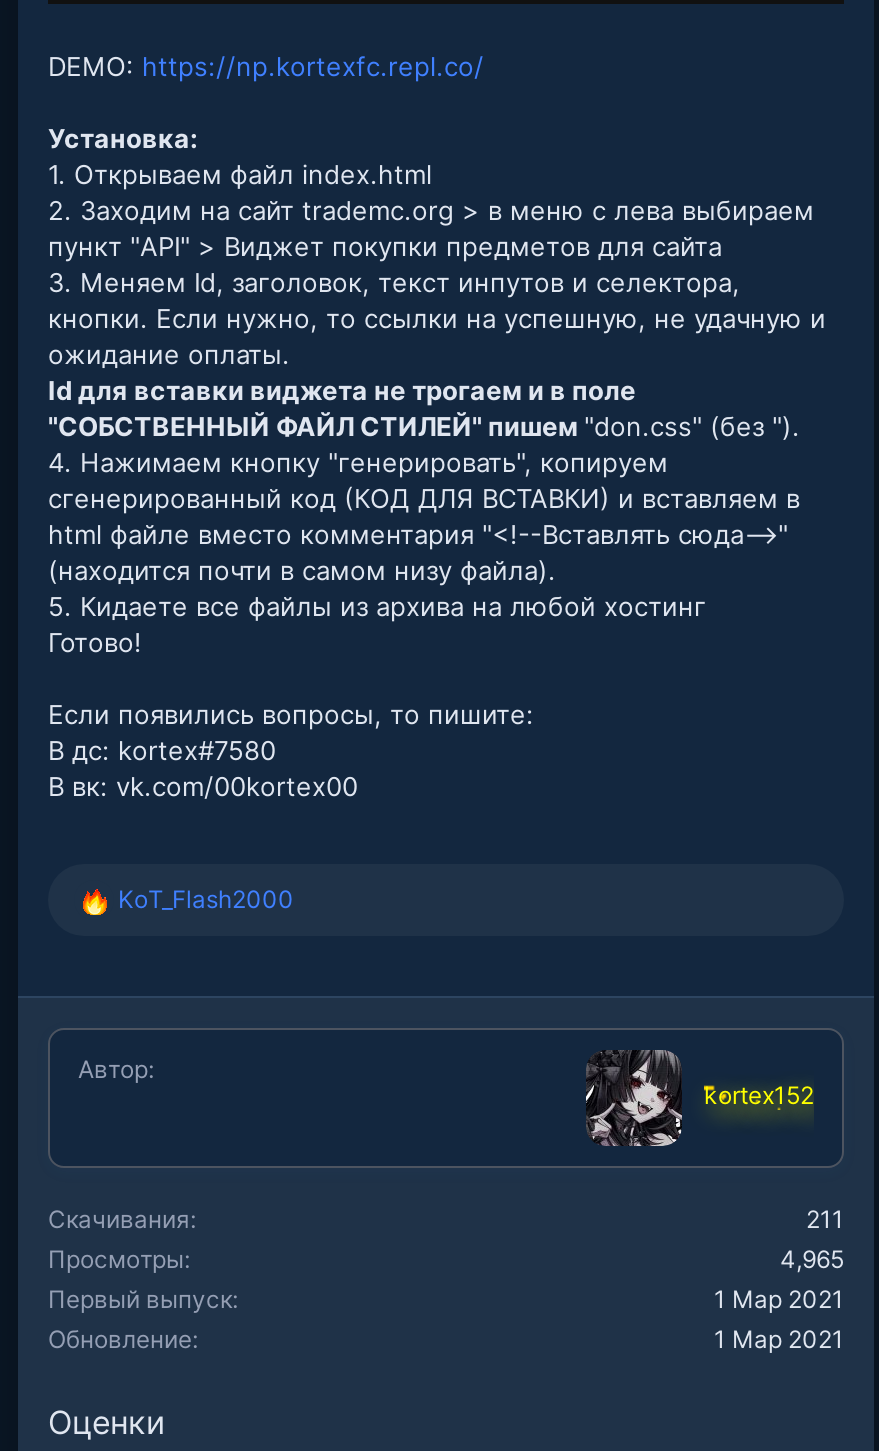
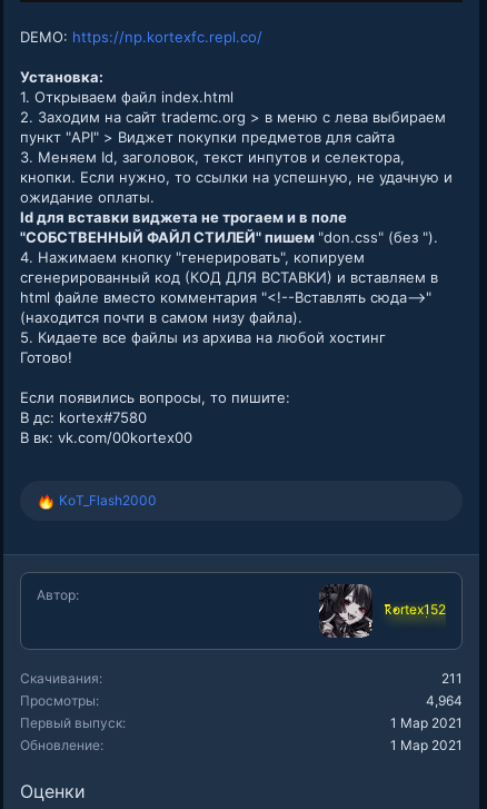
[780,1244,844,1274] 4,965 -> [426,692,463,709] 4,964

